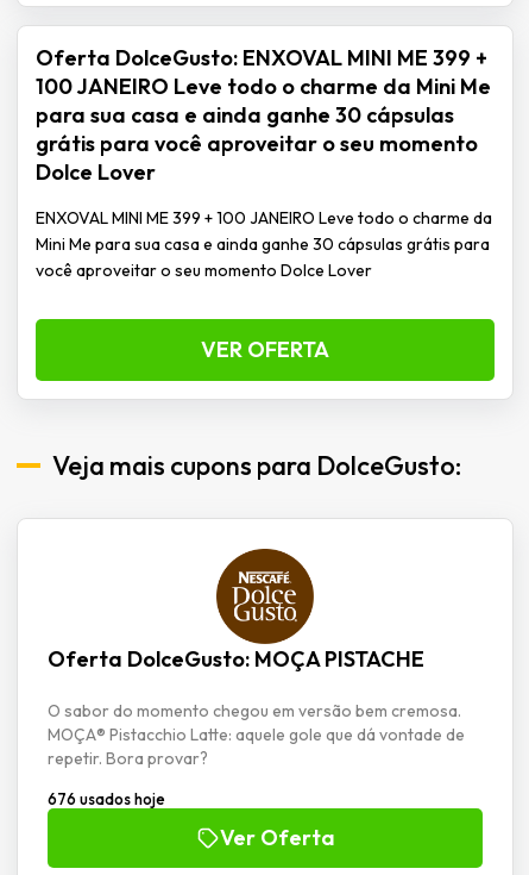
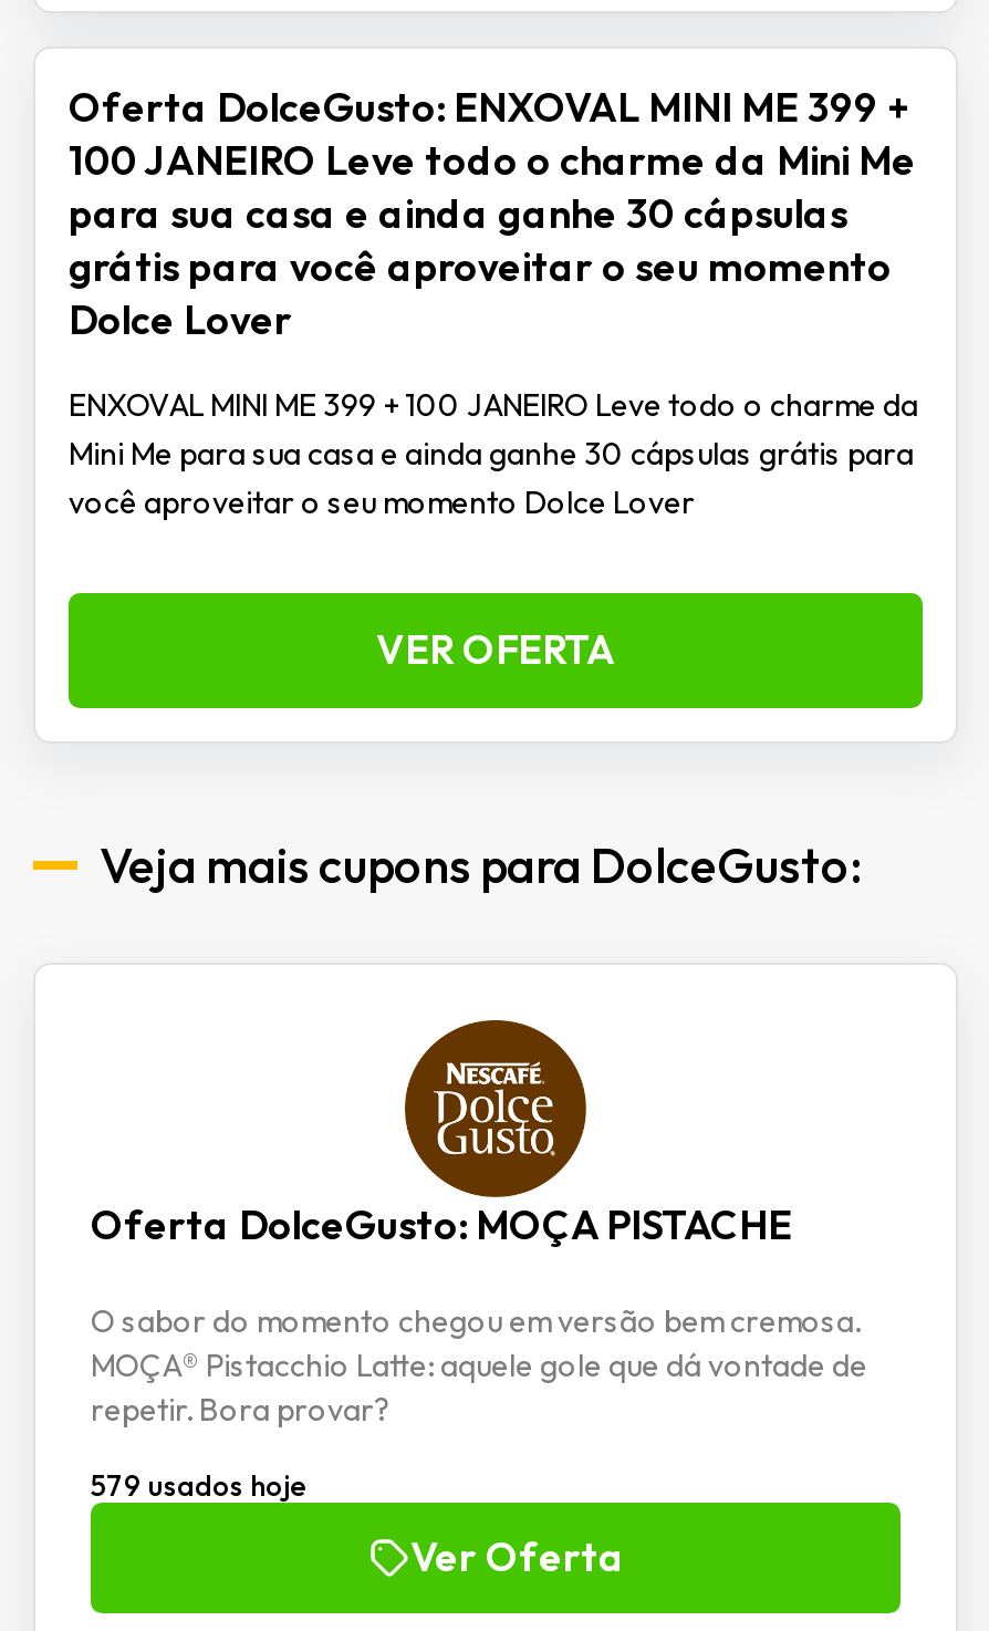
[48,789,165,808] 676 usados hoje -> [91,1467,308,1503] 579 usados hoje

